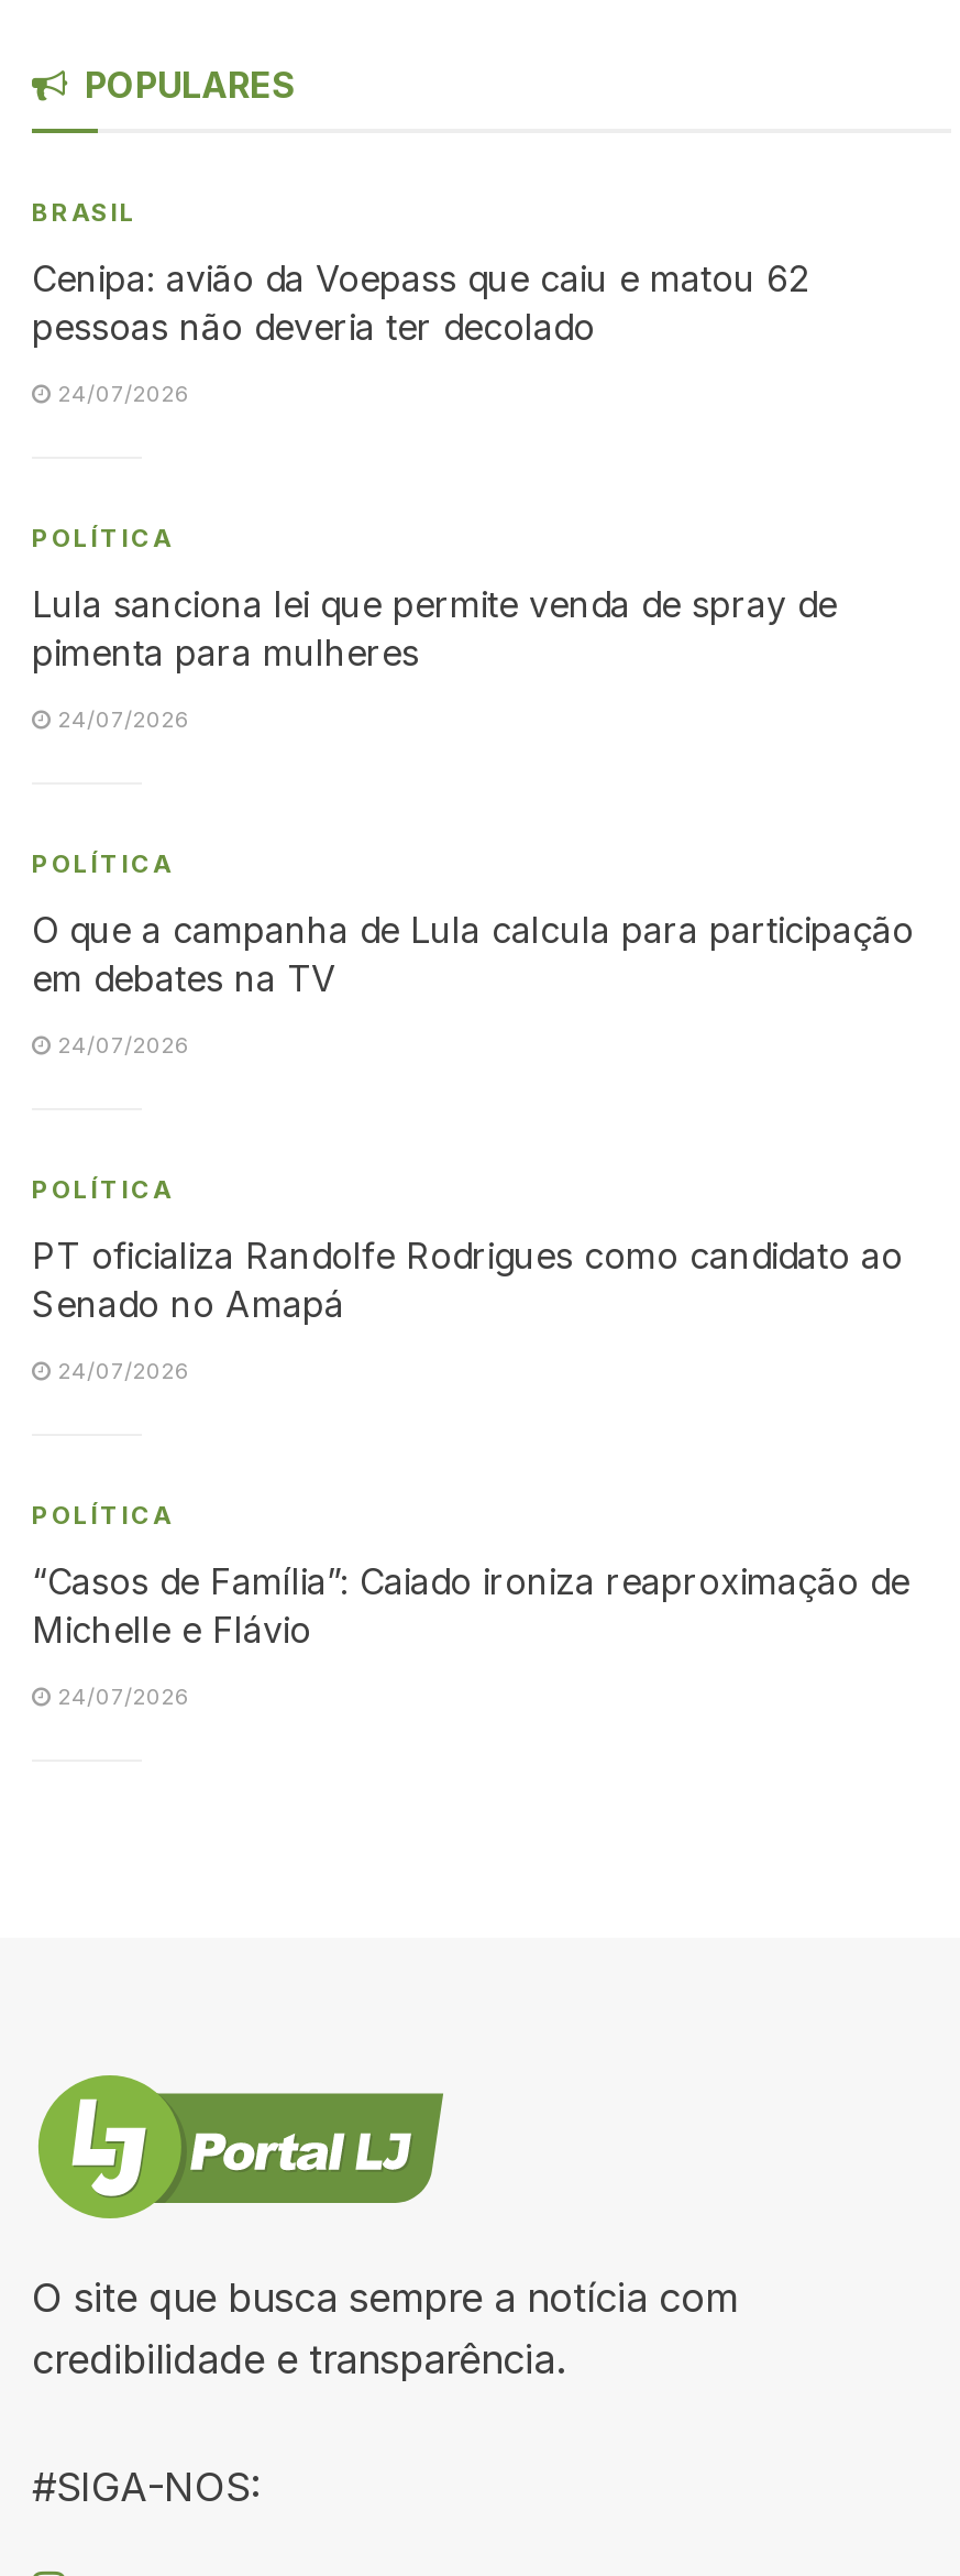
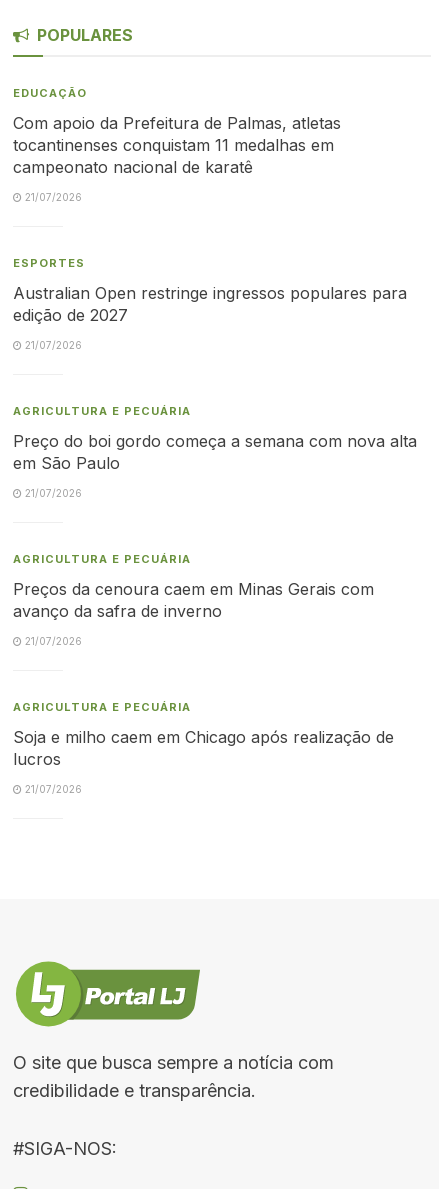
[32,197,137,227] BRASIL -> [13,86,87,100] EDUCAÇÃO
[32,256,808,348] Cenipa: avião da Voepass que caiu e matou 62 | pessoas não deveria ter decolado -> [13,113,341,177] Com apoio da Prefeitura de Palmas, atletas | tocantinenses conquistam 11 medalhas em | campeonato nacional de karatê
[52,379,190,406] 24/07/2026 -> [22,191,82,203] 21/07/2026
[32,522,173,553] POLÍTICA -> [13,256,85,270] ESPORTES
[32,582,837,674] Lula sanciona lei que permite venda de spray de | pimenta para mulheres -> [13,283,407,325] Australian Open restringe ingressos populares para | edição de 2027
[52,705,190,731] 24/07/2026 -> [22,339,82,351] 21/07/2026
[32,848,173,879] POLÍTICA -> [13,404,191,418] AGRICULTURA E PECUÁRIA
[32,907,914,1000] O que a campanha de Lula calcula para participação | em debates na TV -> [13,431,417,473] Preço do boi gordo começa a semana com nova alta | em São Paulo
[52,1031,190,1057] 24/07/2026 -> [22,487,82,499] 21/07/2026
[32,1174,173,1204] POLÍTICA -> [13,552,191,566] AGRICULTURA E PECUÁRIA
[32,1233,903,1326] PT oficializa Randolfe Rodrigues como candidato ao | Senado no Amapá -> [13,579,374,621] Preços da cenoura caem em Minas Gerais com | avanço da safra de inverno
[52,1356,190,1383] 24/07/2026 -> [22,635,82,647] 21/07/2026
[32,1499,173,1530] POLÍTICA -> [13,700,191,714] AGRICULTURA E PECUÁRIA
[32,1559,909,1651] “Casos de Família”: Caiado ironiza reaproximação de | Michelle e Flávio -> [13,727,394,769] Soja e milho caem em Chicago após realização de | lucros
[52,1682,190,1708] 24/07/2026 -> [22,783,82,795] 21/07/2026

